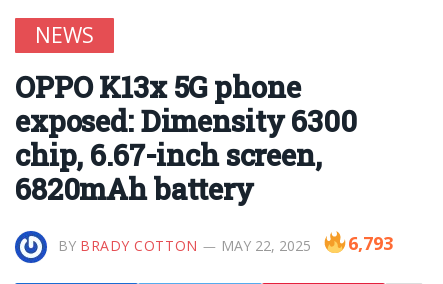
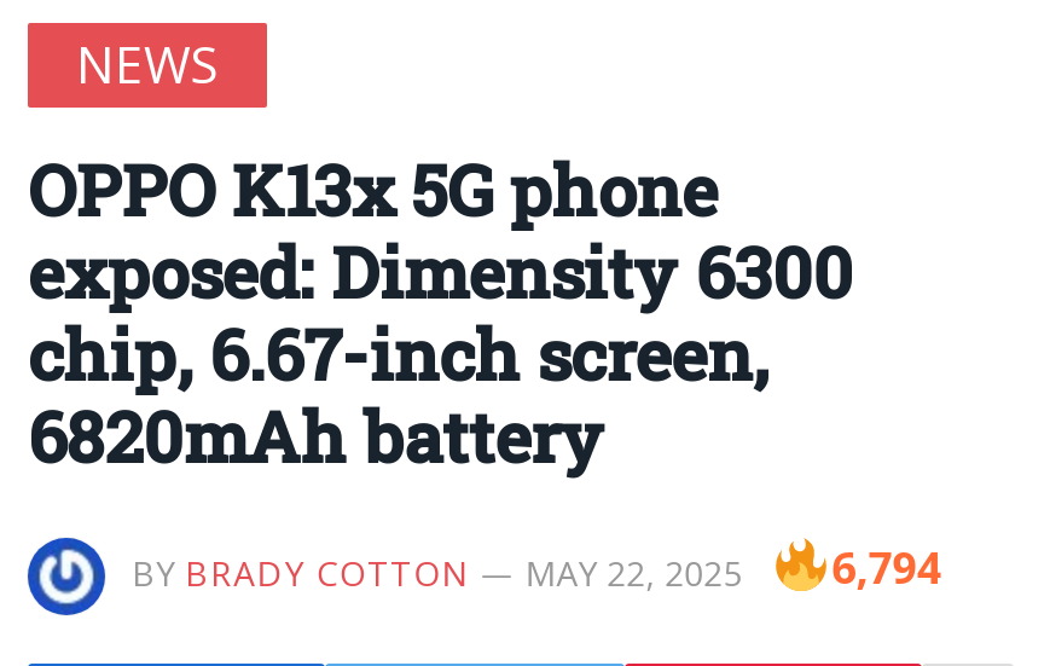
[58,230,393,255] BY BRADY COTTON MAY 22, 2025 6,793 -> [132,537,941,596] BY BRADY COTTON MAY 22, 2025 6,794

